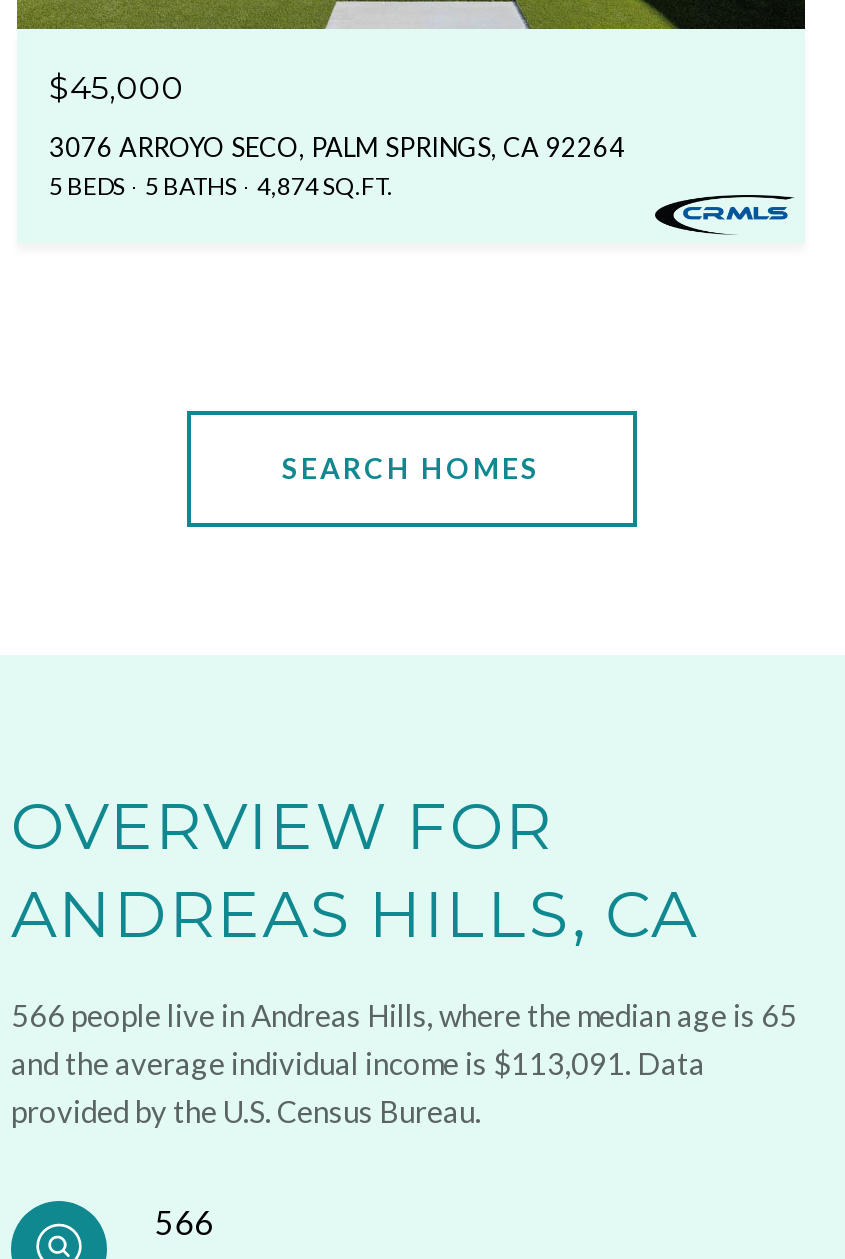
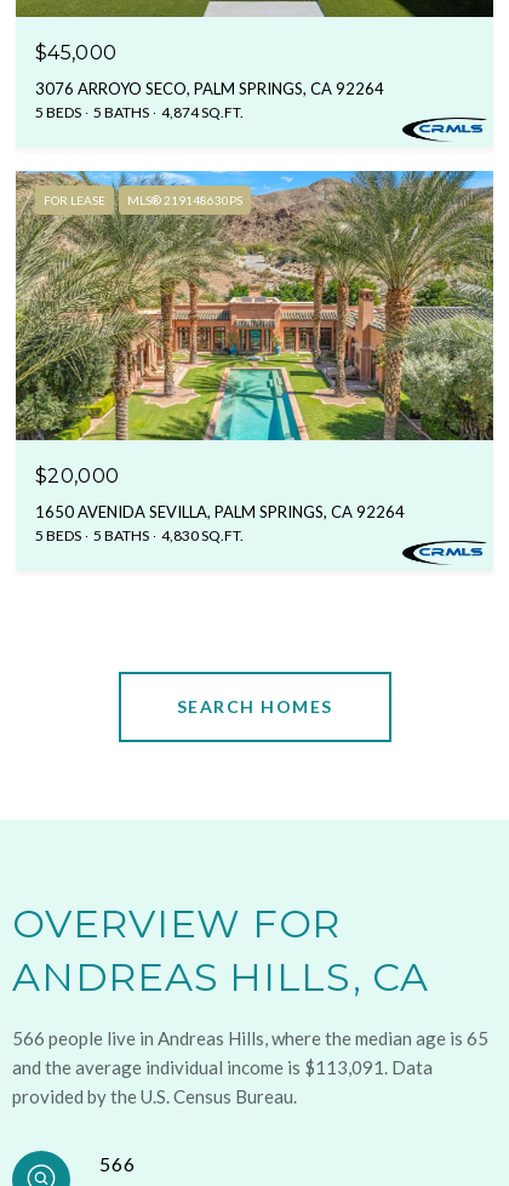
none -> [16,170,494,441] [image] | FOR LEASE | MLS® 219148630PS
none -> [35,464,405,544] $20,000 | 1650 AVENIDA SEVILLA, PALM SPRINGS, CA 92264 | 5 BEDS | 5 BATHS | 4,830 SQ.FT.

